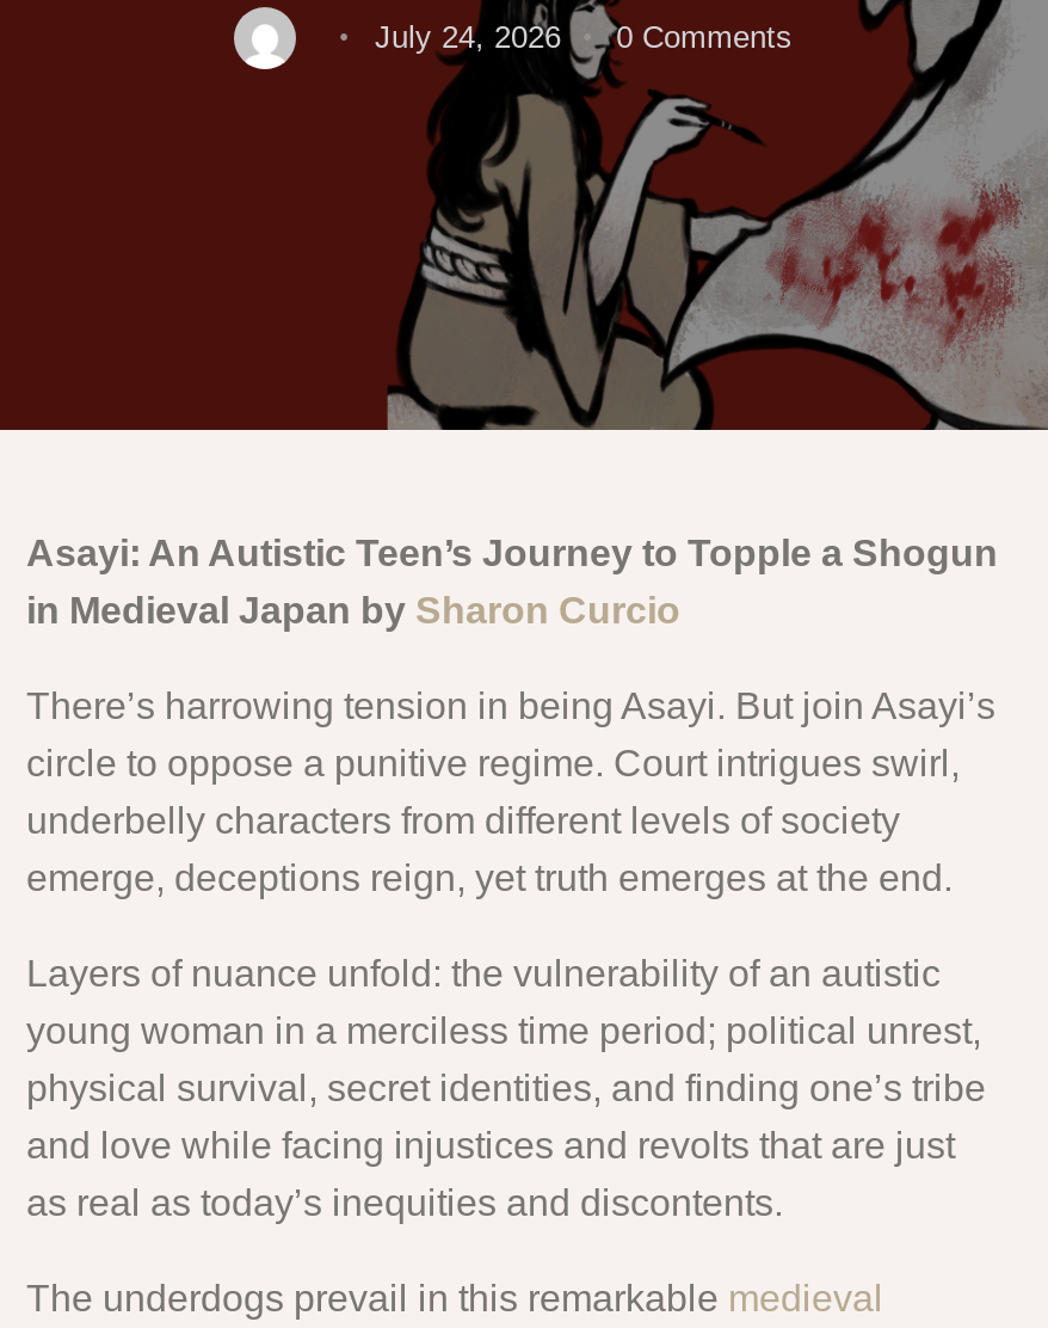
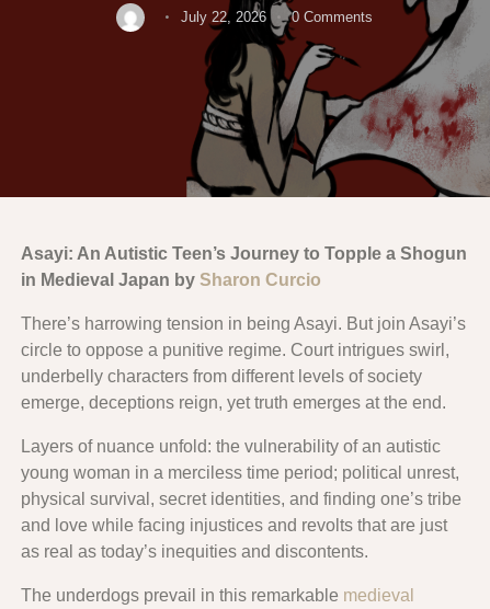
[375,19,793,55] July 24, 2026 0 Comments -> [181,9,373,25] July 22, 2026 0 Comments

